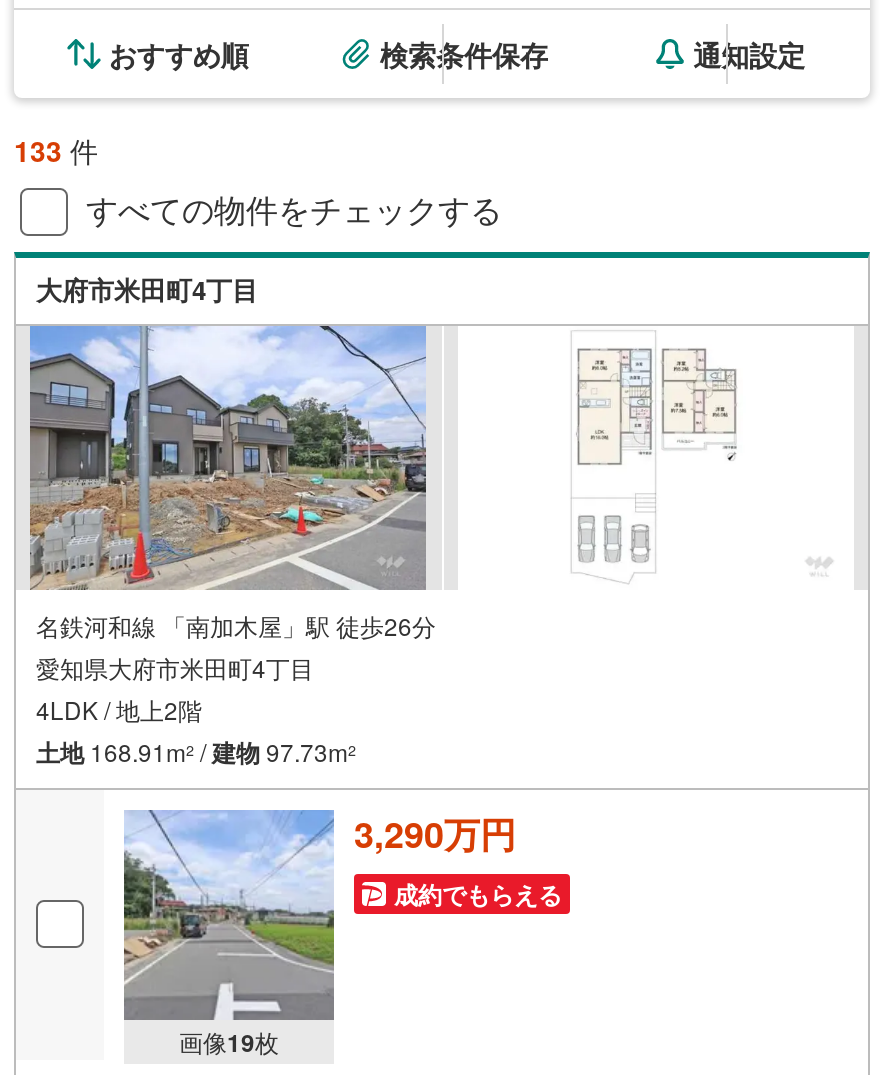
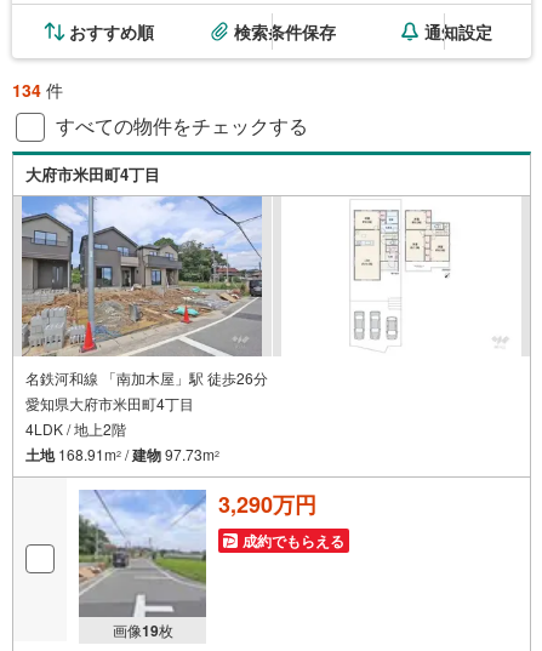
[14,130,98,170] 133件 -> [12,77,63,102] 134件

